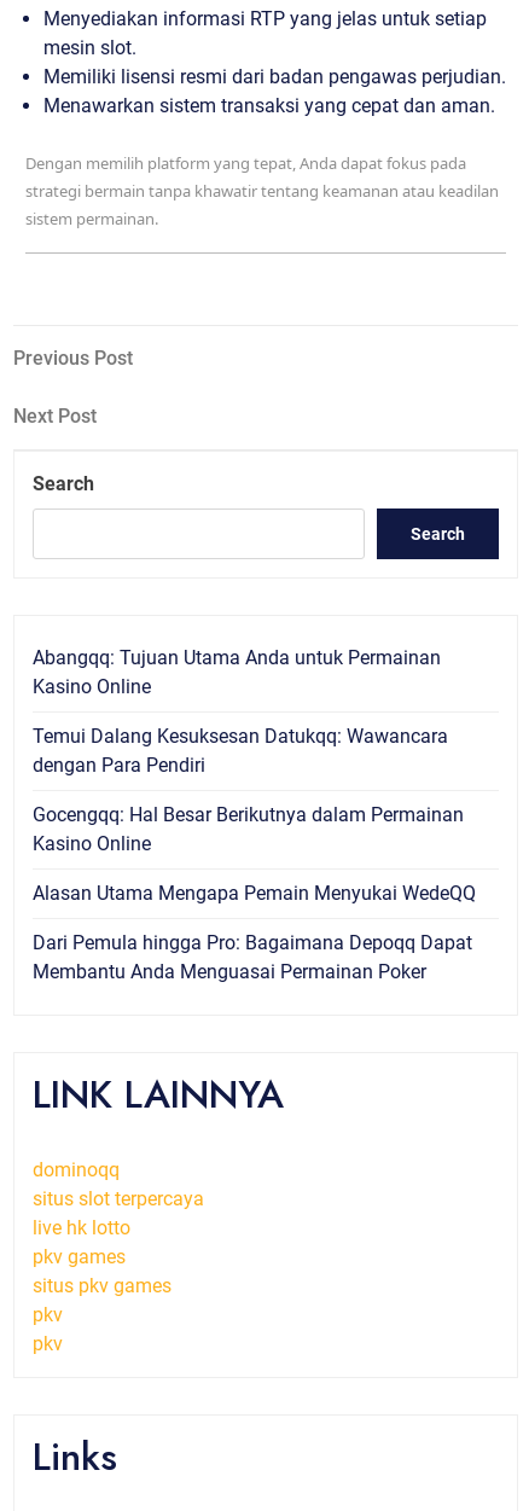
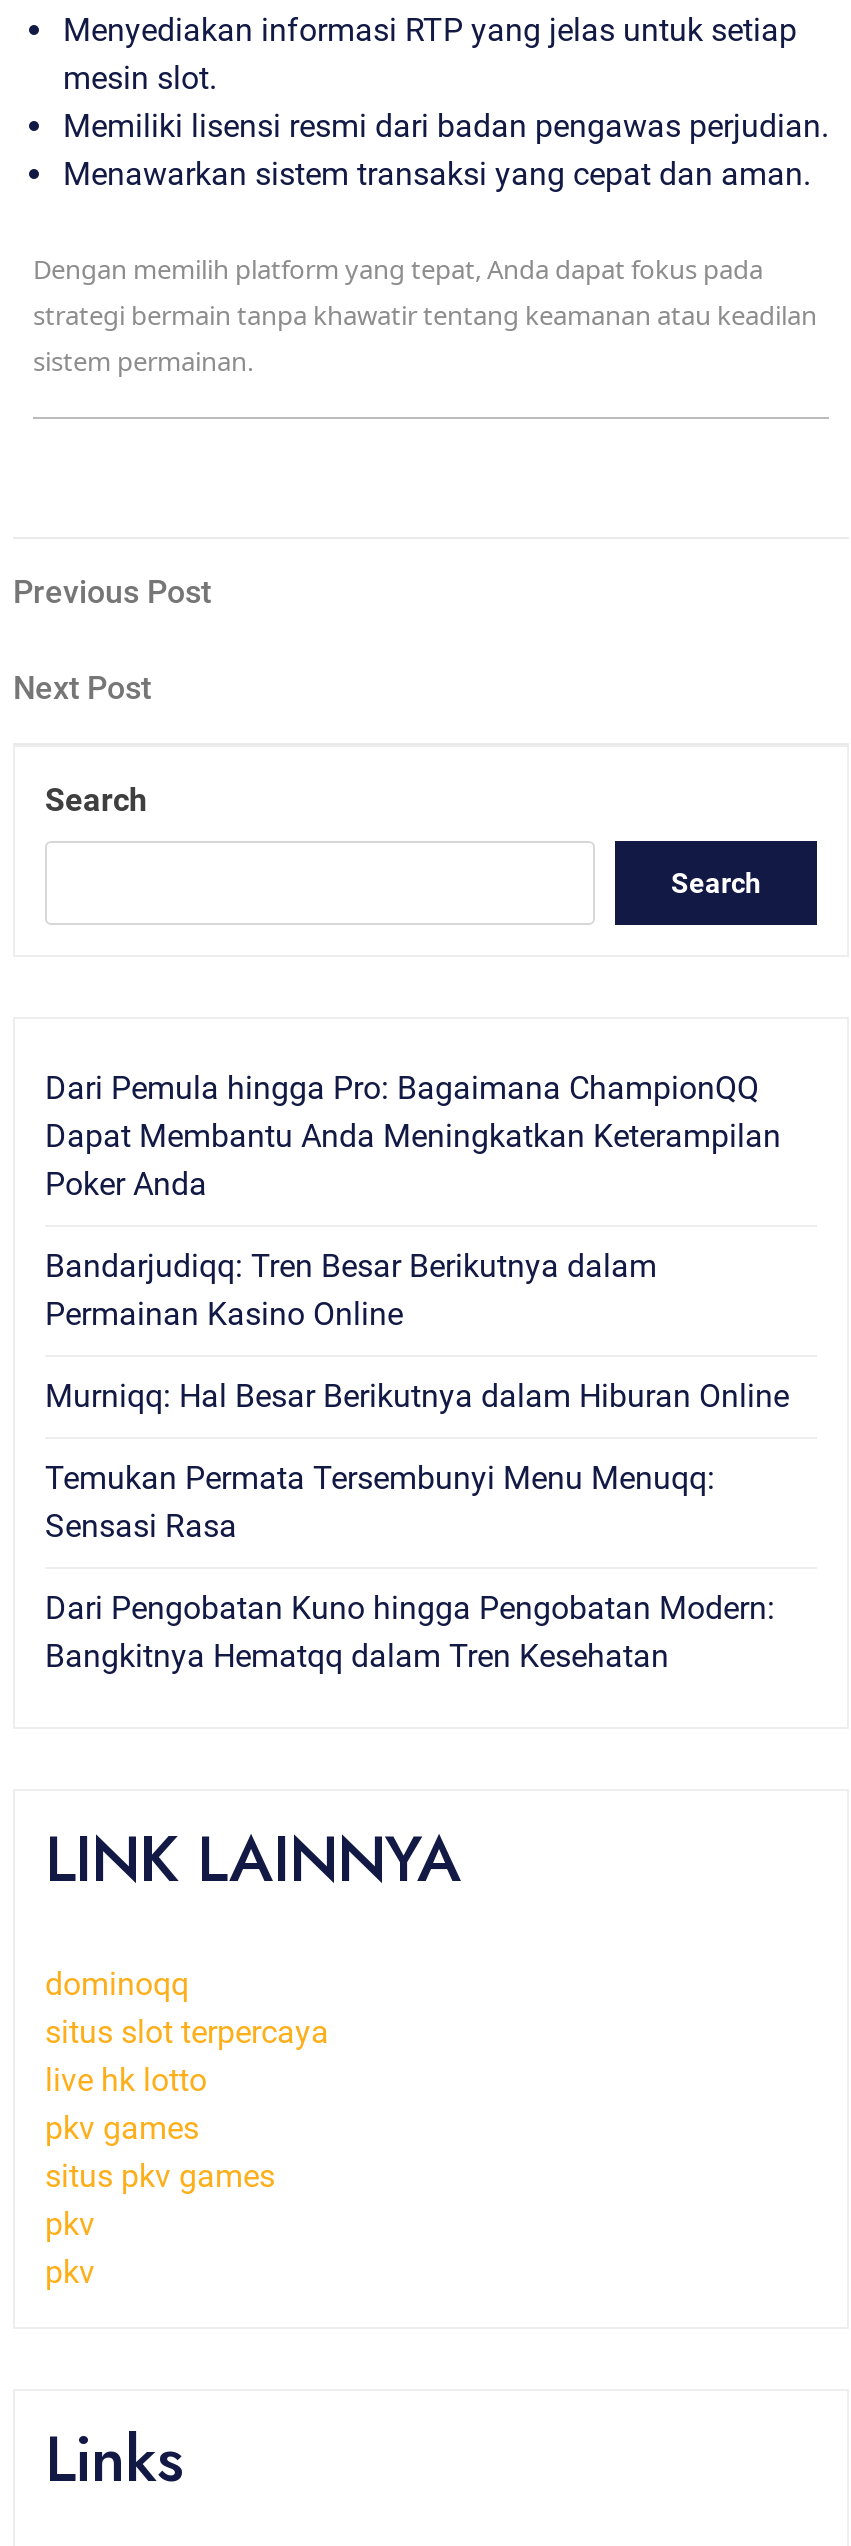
[33,646,441,698] Abangqq: Tujuan Utama Anda untuk Permainan | Kasino Online -> [45,1069,781,1203] Dari Pemula hingga Pro: Bagaimana ChampionQQ | Dapat Membantu Anda Meningkatkan Keterampilan | Poker Anda
[33,725,448,777] Temui Dalang Kesuksesan Datukqq: Wawancara | dengan Para Pendiri -> [45,1247,657,1333] Bandarjudiqq: Tren Besar Berikutnya dalam | Permainan Kasino Online
[33,803,464,855] Gocengqq: Hal Besar Berikutnya dalam Permainan | Kasino Online -> [45,1377,789,1415] Murniqq: Hal Besar Berikutnya dalam Hiburan Online
[33,882,476,905] Alasan Utama Mengapa Pemain Menyukai WedeQQ -> [45,1459,715,1545] Temukan Permata Tersembunyi Menu Menuqq: | Sensasi Rasa
[33,931,472,983] Dari Pemula hingga Pro: Bagaimana Depoqq Dapat | Membantu Anda Menguasai Permainan Poker -> [45,1589,775,1675] Dari Pengobatan Kuno hingga Pengobatan Modern: | Bangkitnya Hematqq dalam Tren Kesehatan

